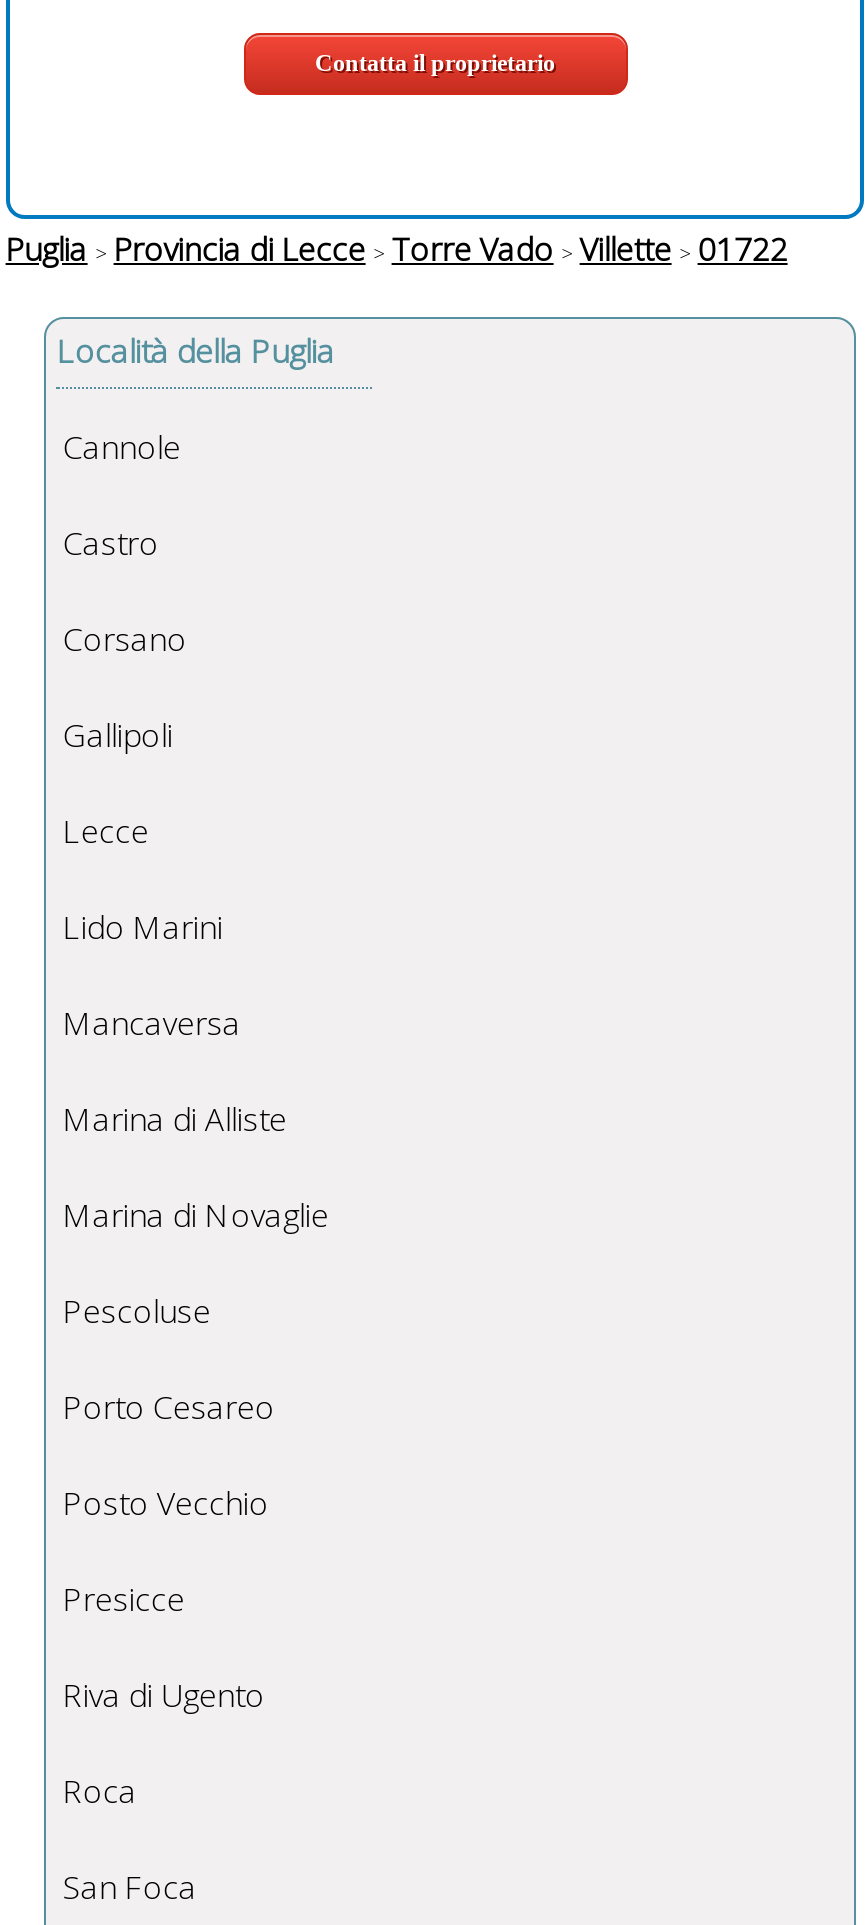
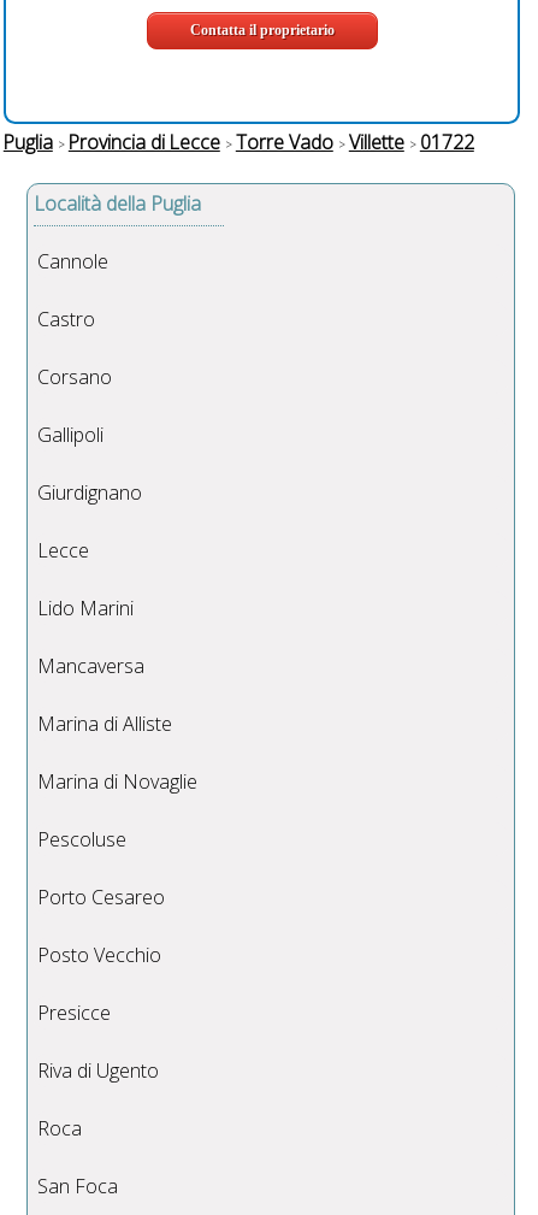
none -> [38,479,143,505] Giurdignano

